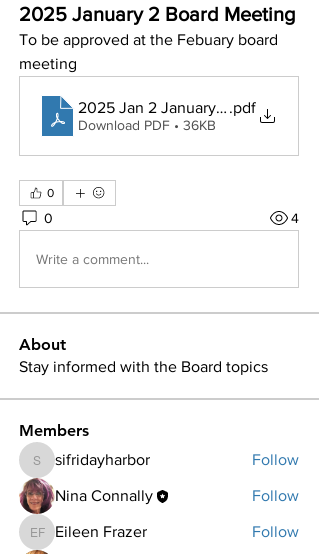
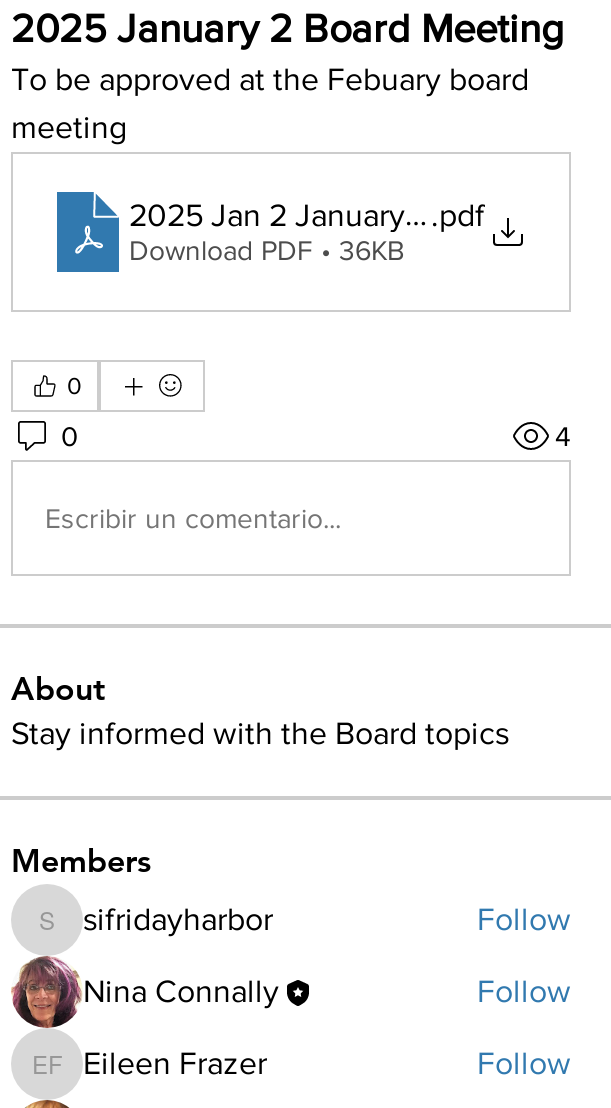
[36,251,149,267] Write a comment... -> [45,501,341,533] Escribir un comentario...

